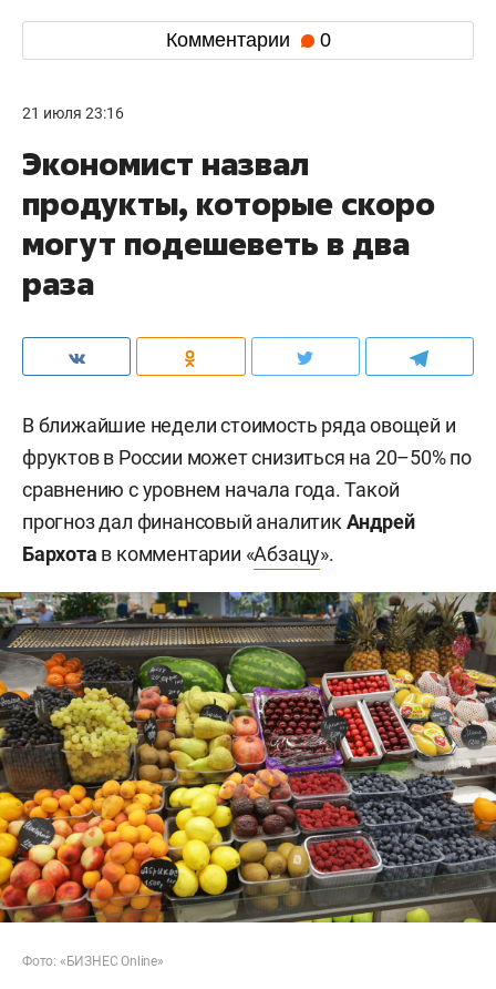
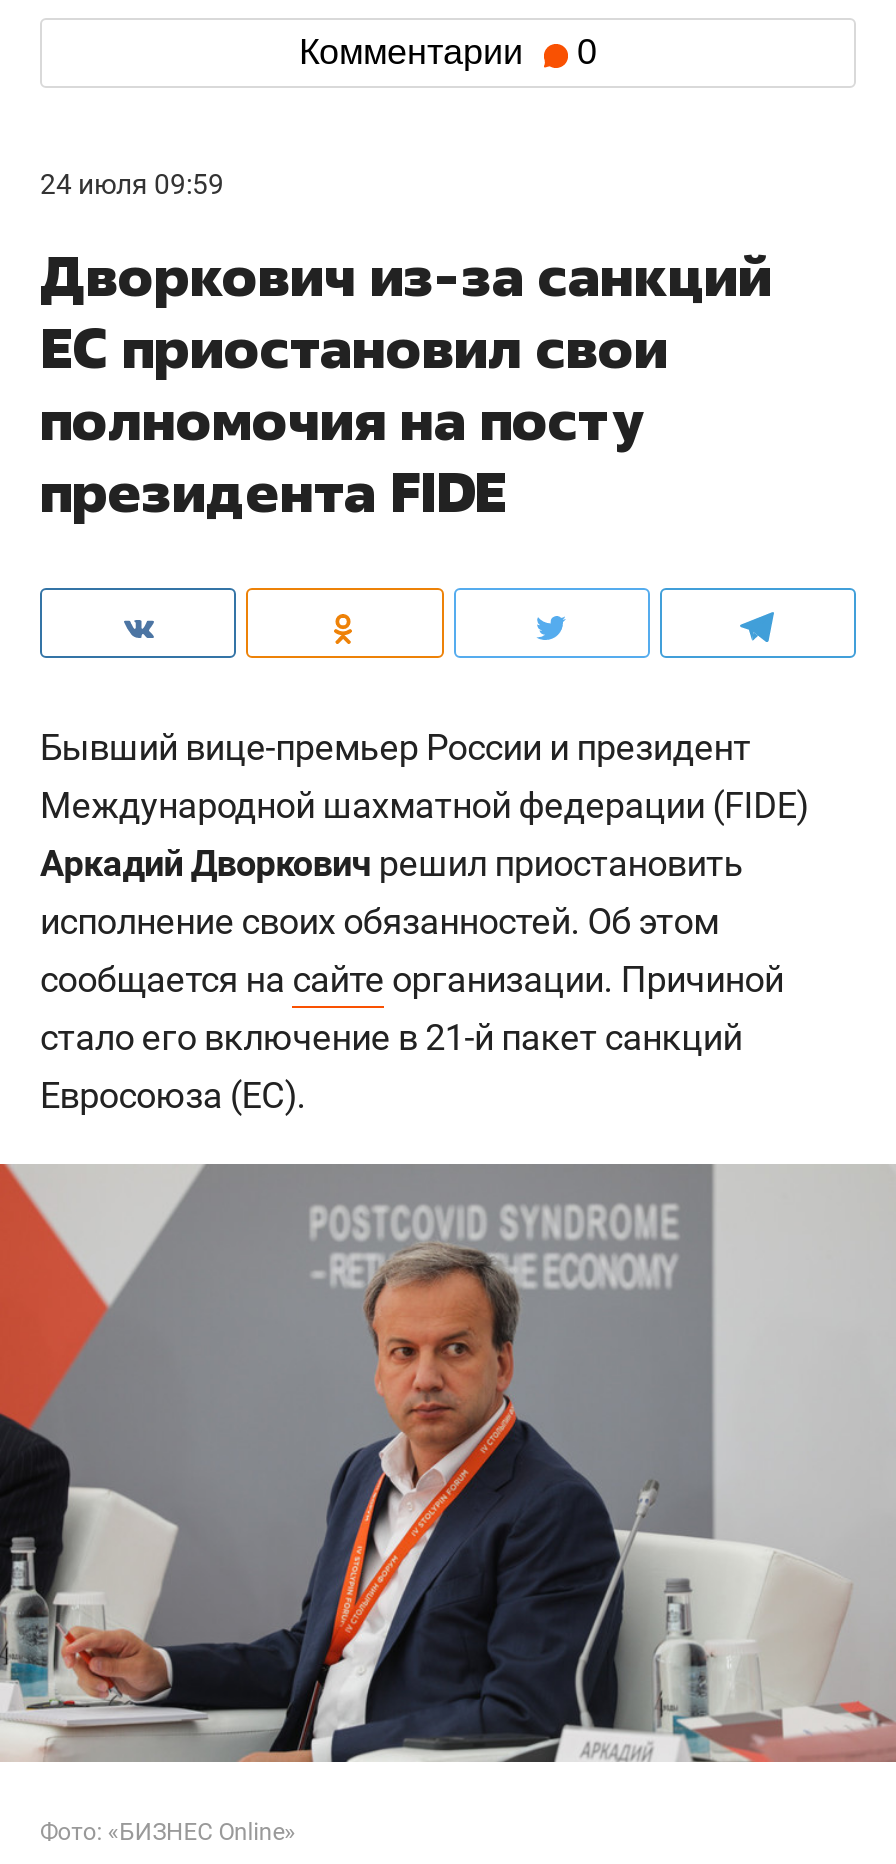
[22,104,124,122] 21 июля 23:16 -> [40,168,224,200] 24 июля 09:59
[22,143,435,303] Экономист назвал | продукты, которые скоро | могут подешеветь в два | раза -> [40,238,772,528] Дворкович из-за санкций | ЕС приостановил свои | полномочия на посту | президента FIDE
[22,413,472,565] В ближайшие недели стоимость ряда овощей и | фруктов в России может снизиться на 20–50% по | сравнению с уровнем начала года. Такой | прогноз дал финансовый аналитик Андрей | Бархота в комментарии «Абзацу». -> [40,726,808,1116] Бывший вице-премьер России и президент | Международной шахматной федерации (FIDE) | Аркадий Дворкович решил приостановить | исполнение своих обязанностей. Об этом | сообщается на сайте организации. Причиной | стало его включение в 21-й пакет санкций | Евросоюза (ЕС).
[3,591,493,924] [image] -> [6,1163,890,1763] [image]

